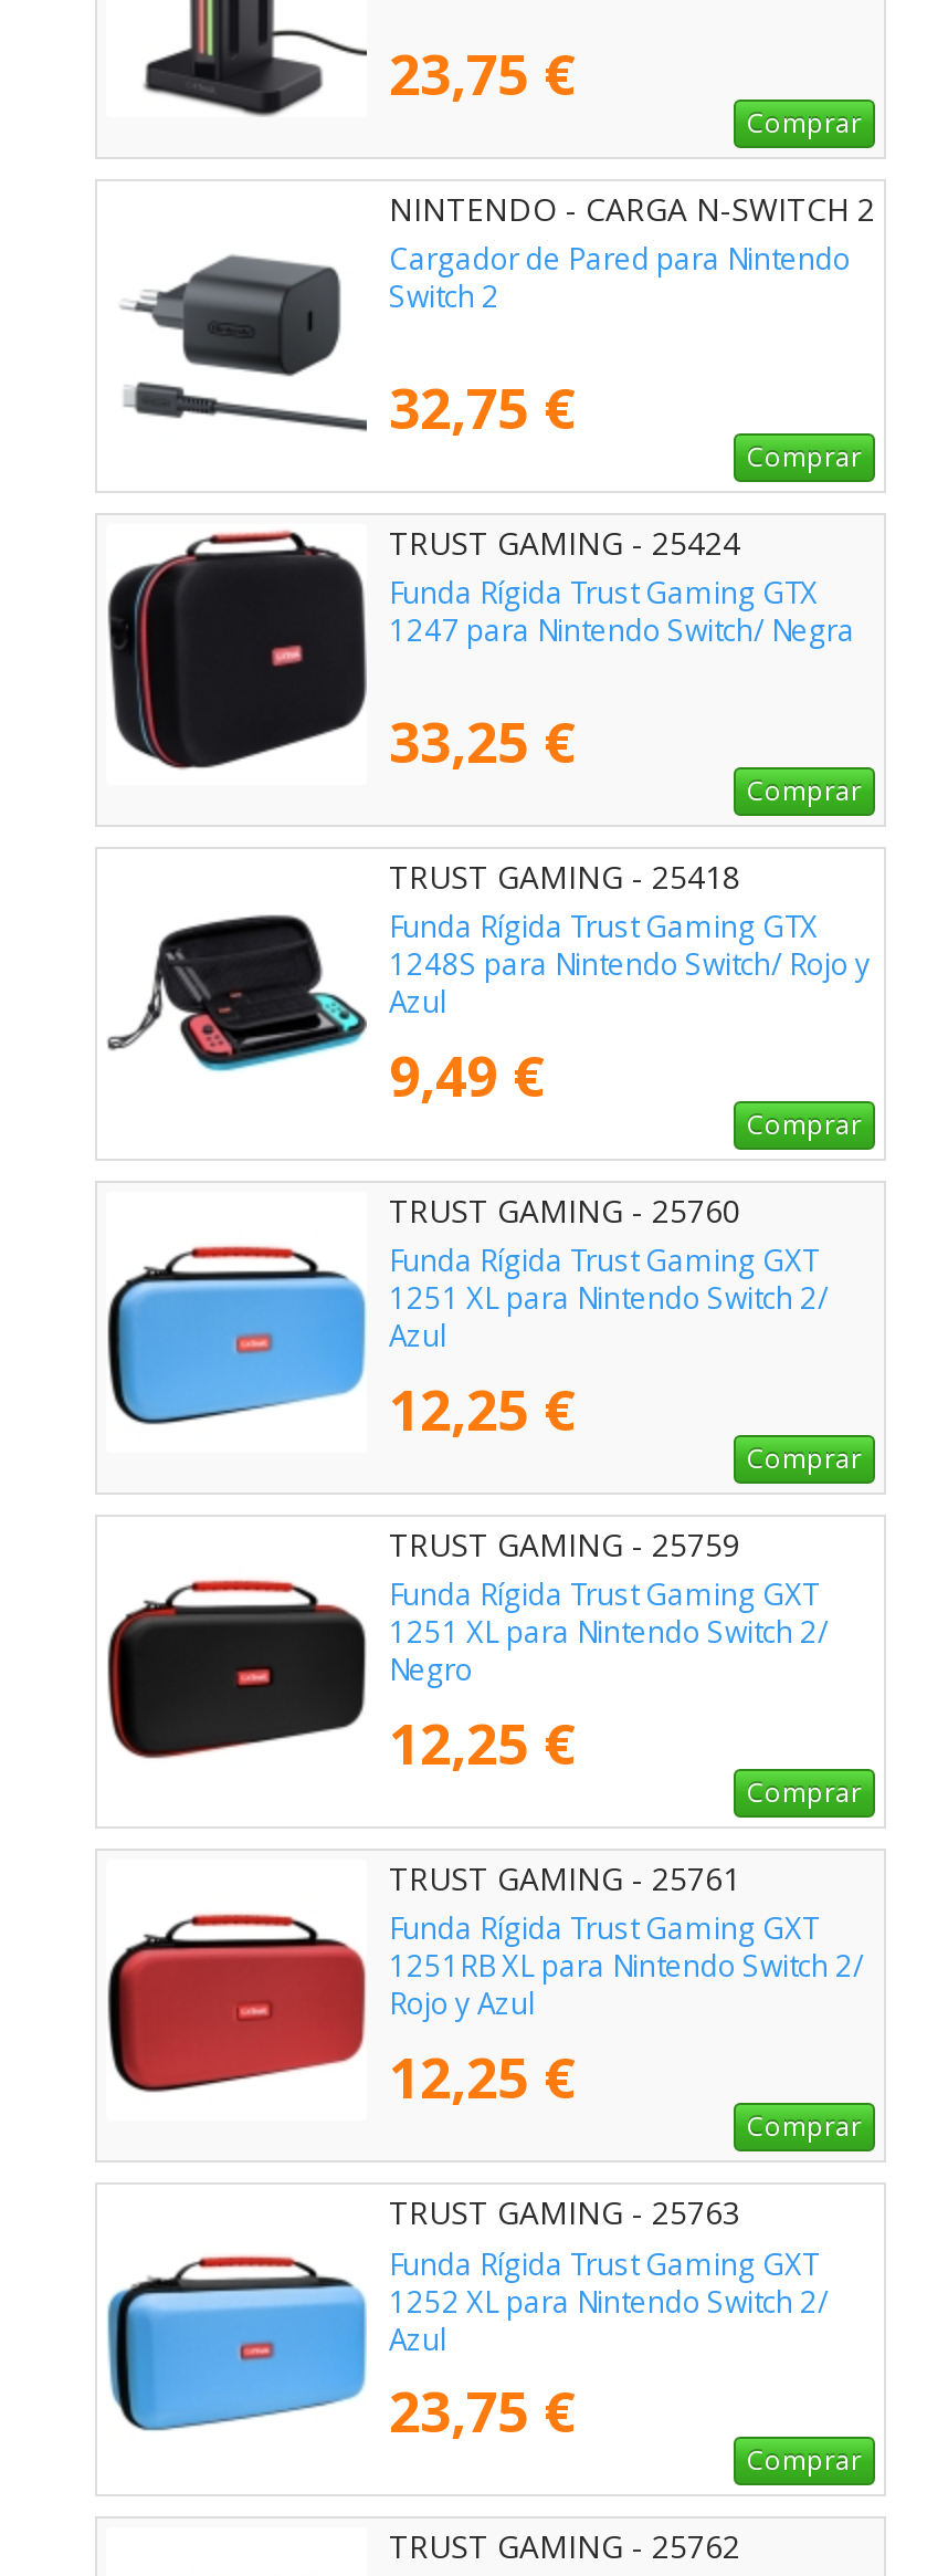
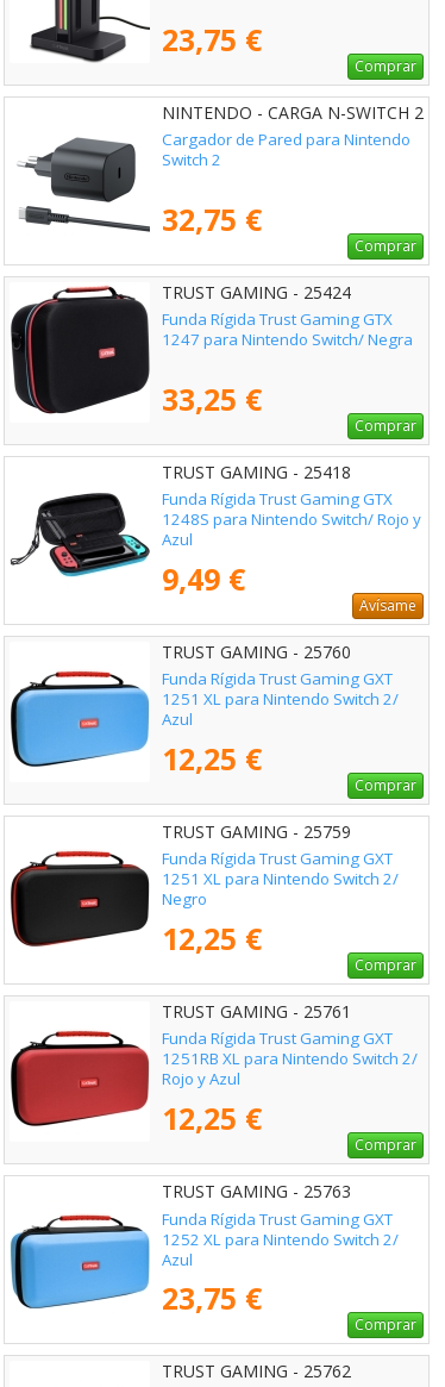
[747,1106,862,1144] Comprar -> [359,596,416,616] Avísame

